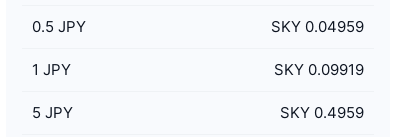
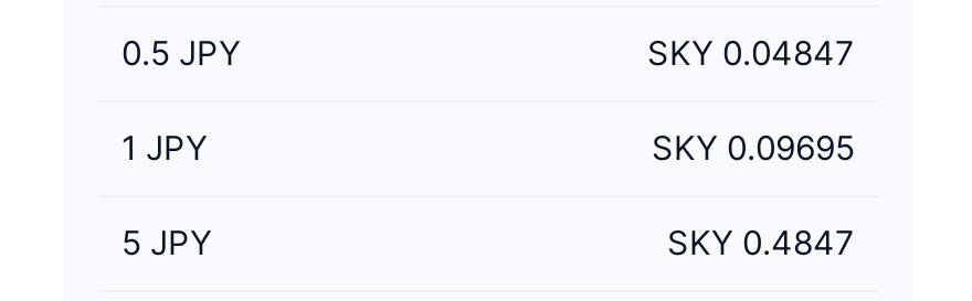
[271,17,364,36] SKY 0.04959 -> [647,32,855,74] SKY 0.04847
[274,60,364,79] SKY 0.09919 -> [652,127,855,169] SKY 0.09695
[280,103,364,122] SKY 0.4959 -> [667,222,855,264] SKY 0.4847

